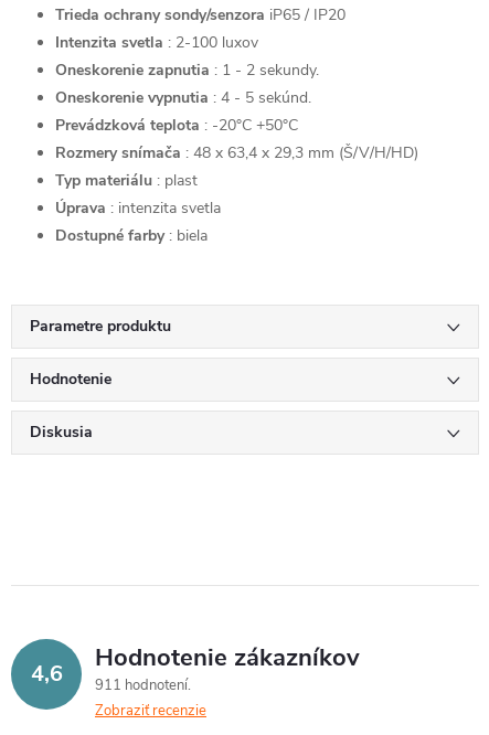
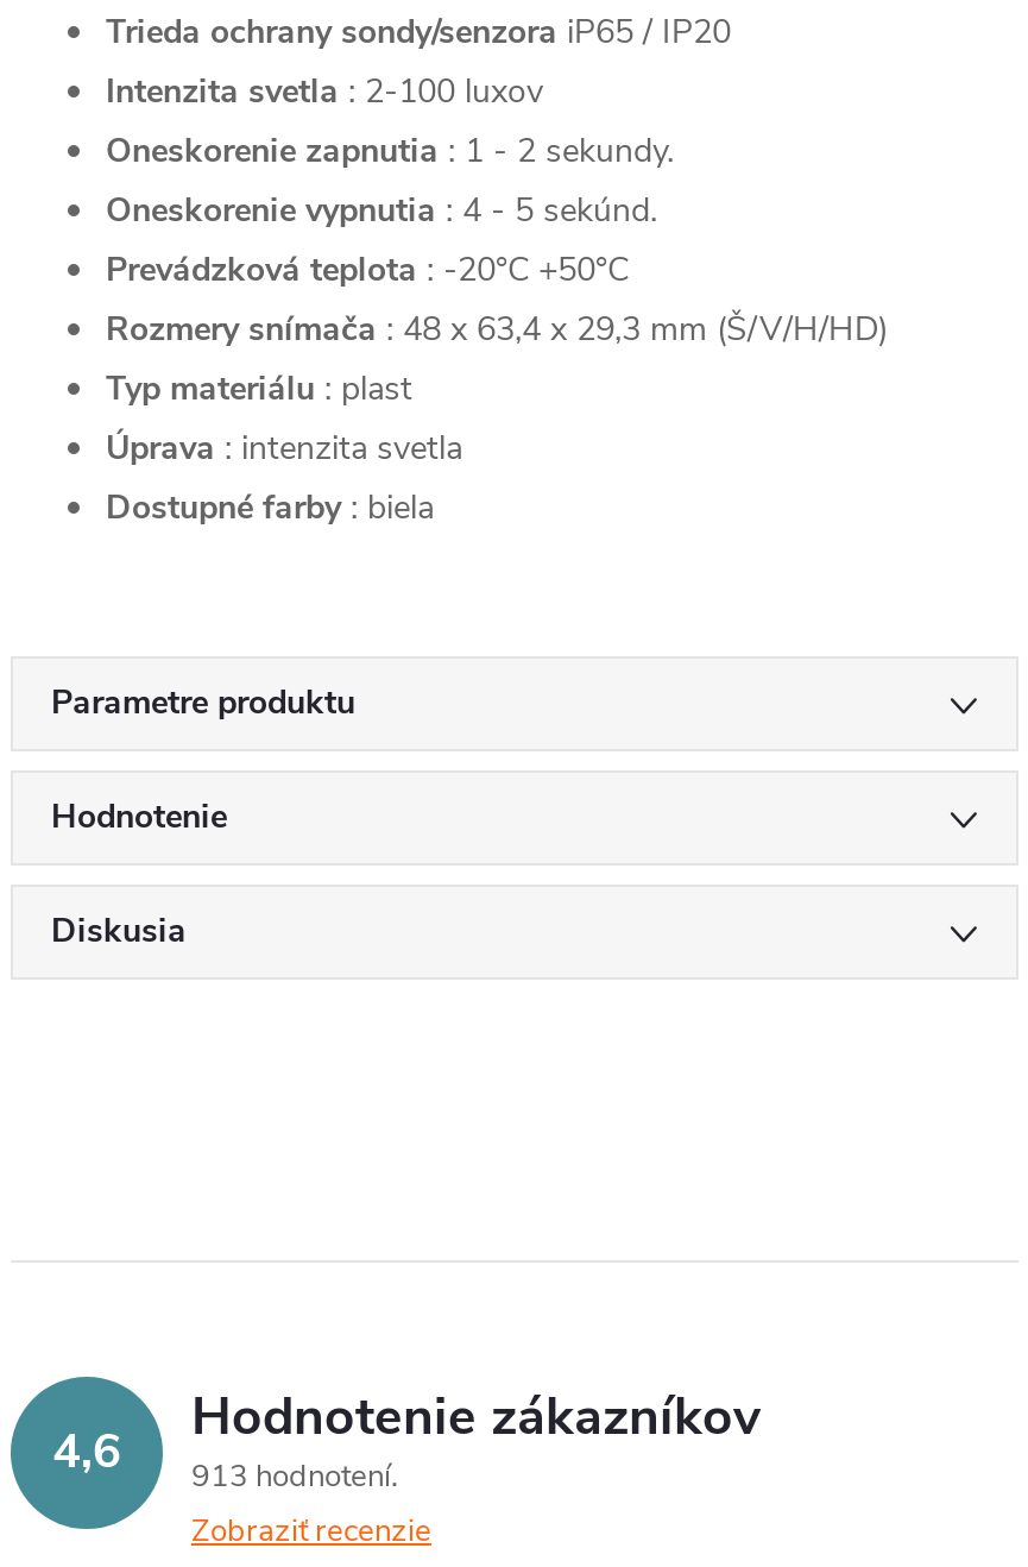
[30,641,360,695] 4,6 911 hodnotení Hodnotenie zákazníkov -> [52,1380,762,1497] 4,6 913 hodnotení Hodnotenie zákazníkov

